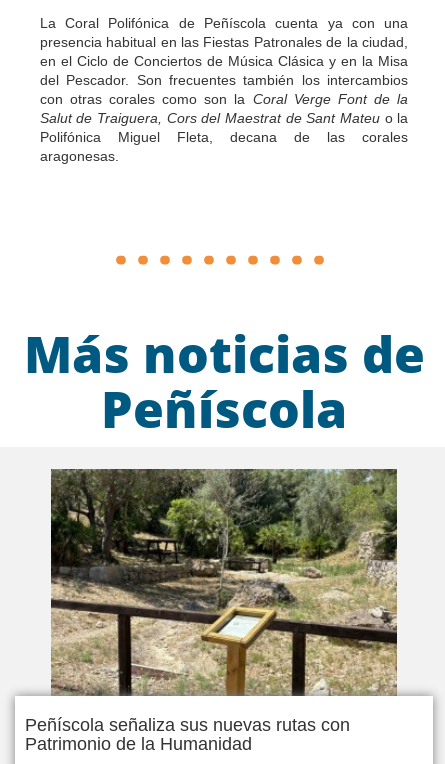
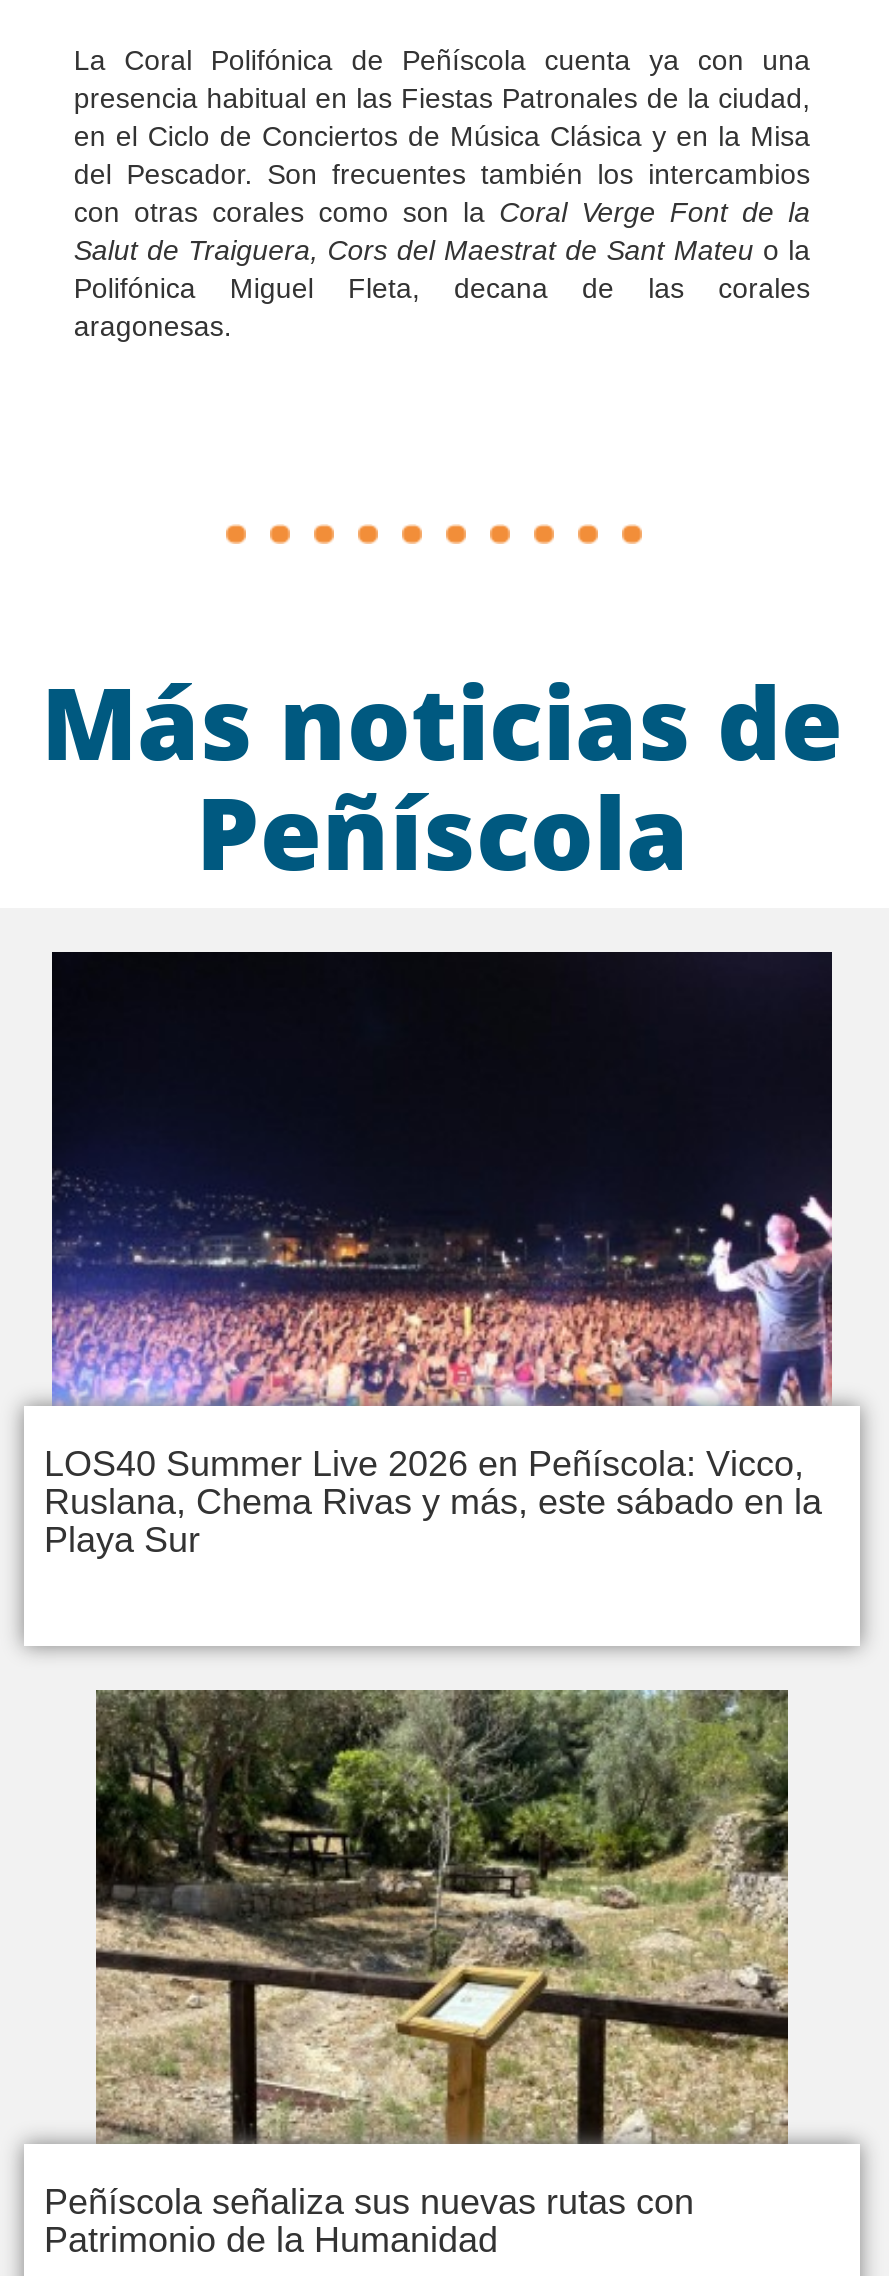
none -> [44,950,834,1560] [image] | LOS40 Summer Live 2026 en Peñíscola: Vicco, | Ruslana, Chema Rivas y más, este sábado en la | Playa Sur

